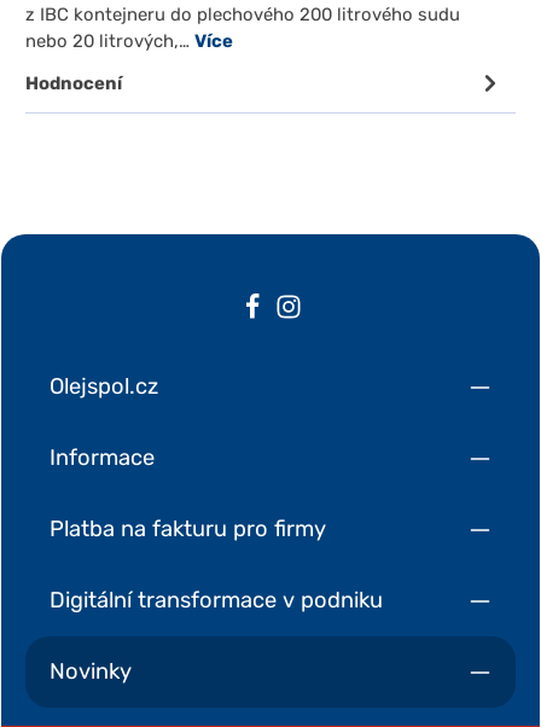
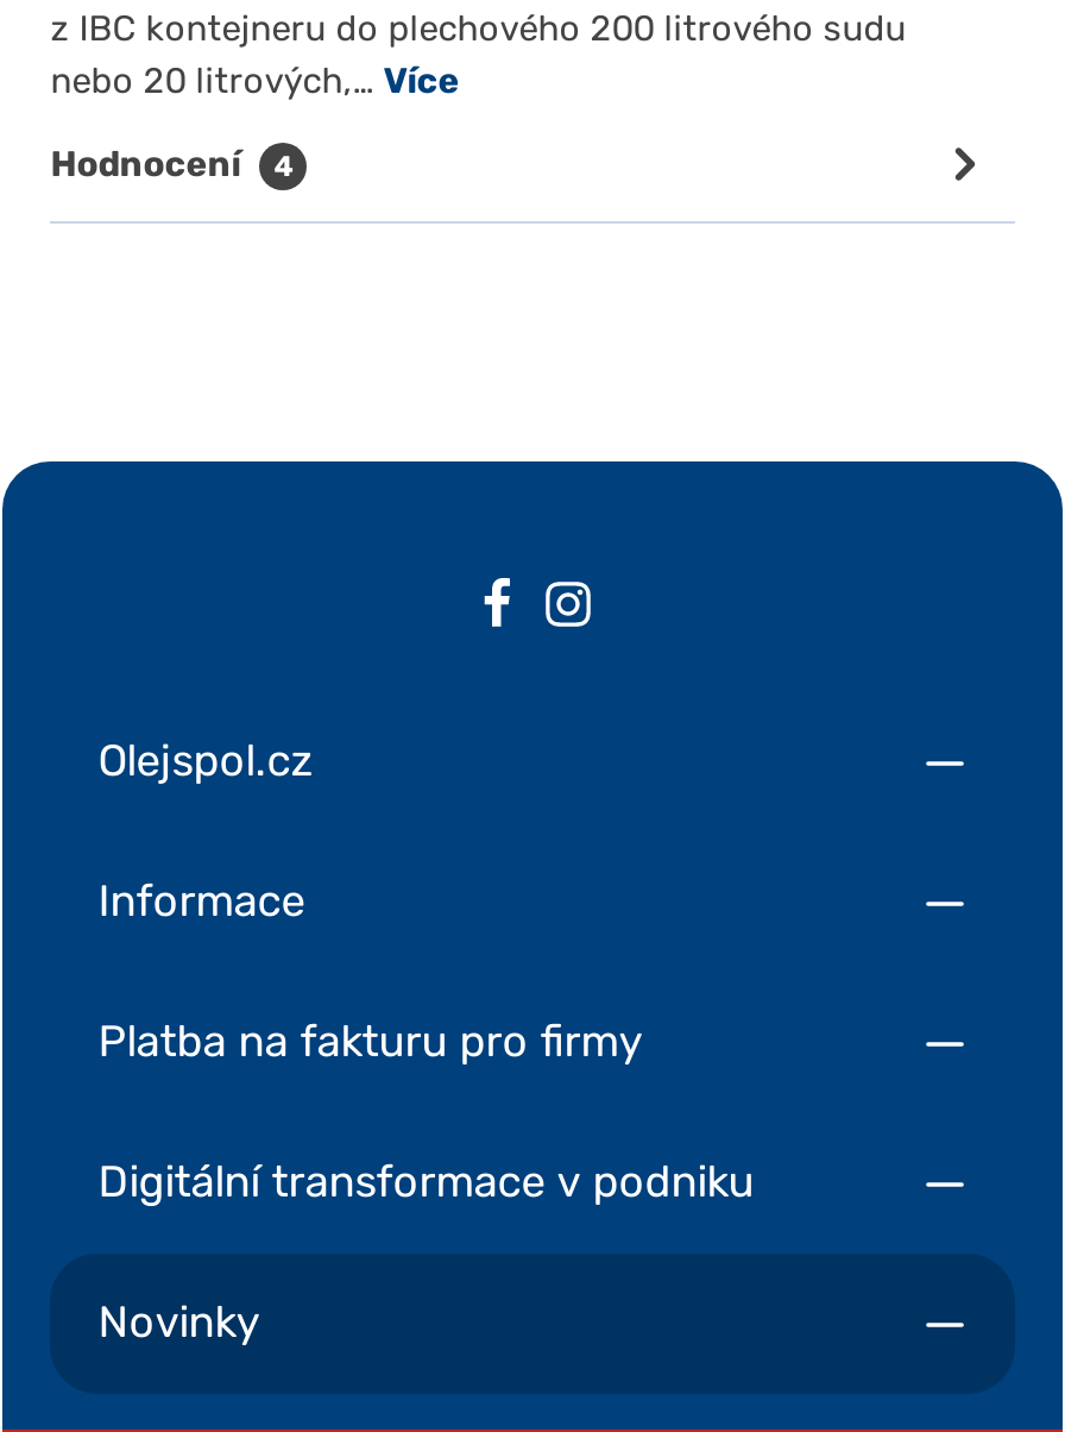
none -> [274,149,293,183] 4

